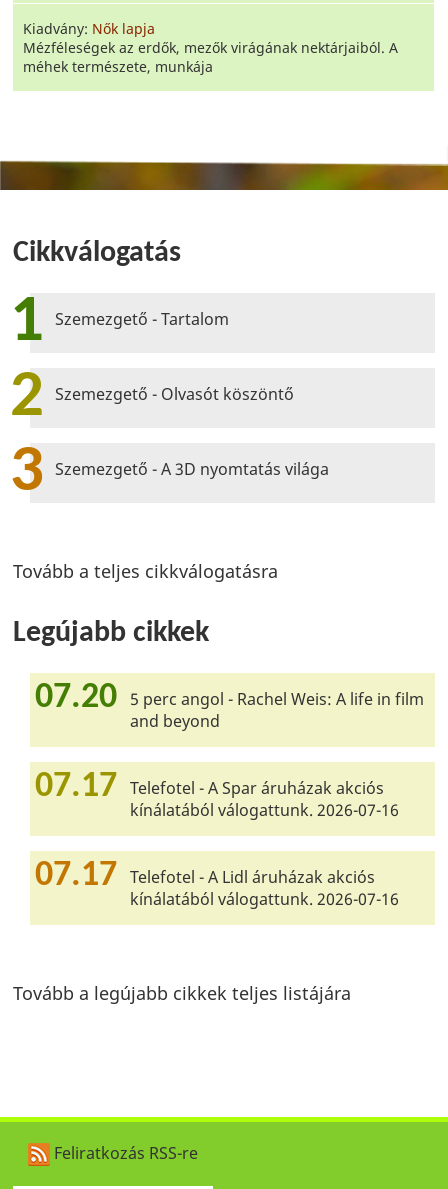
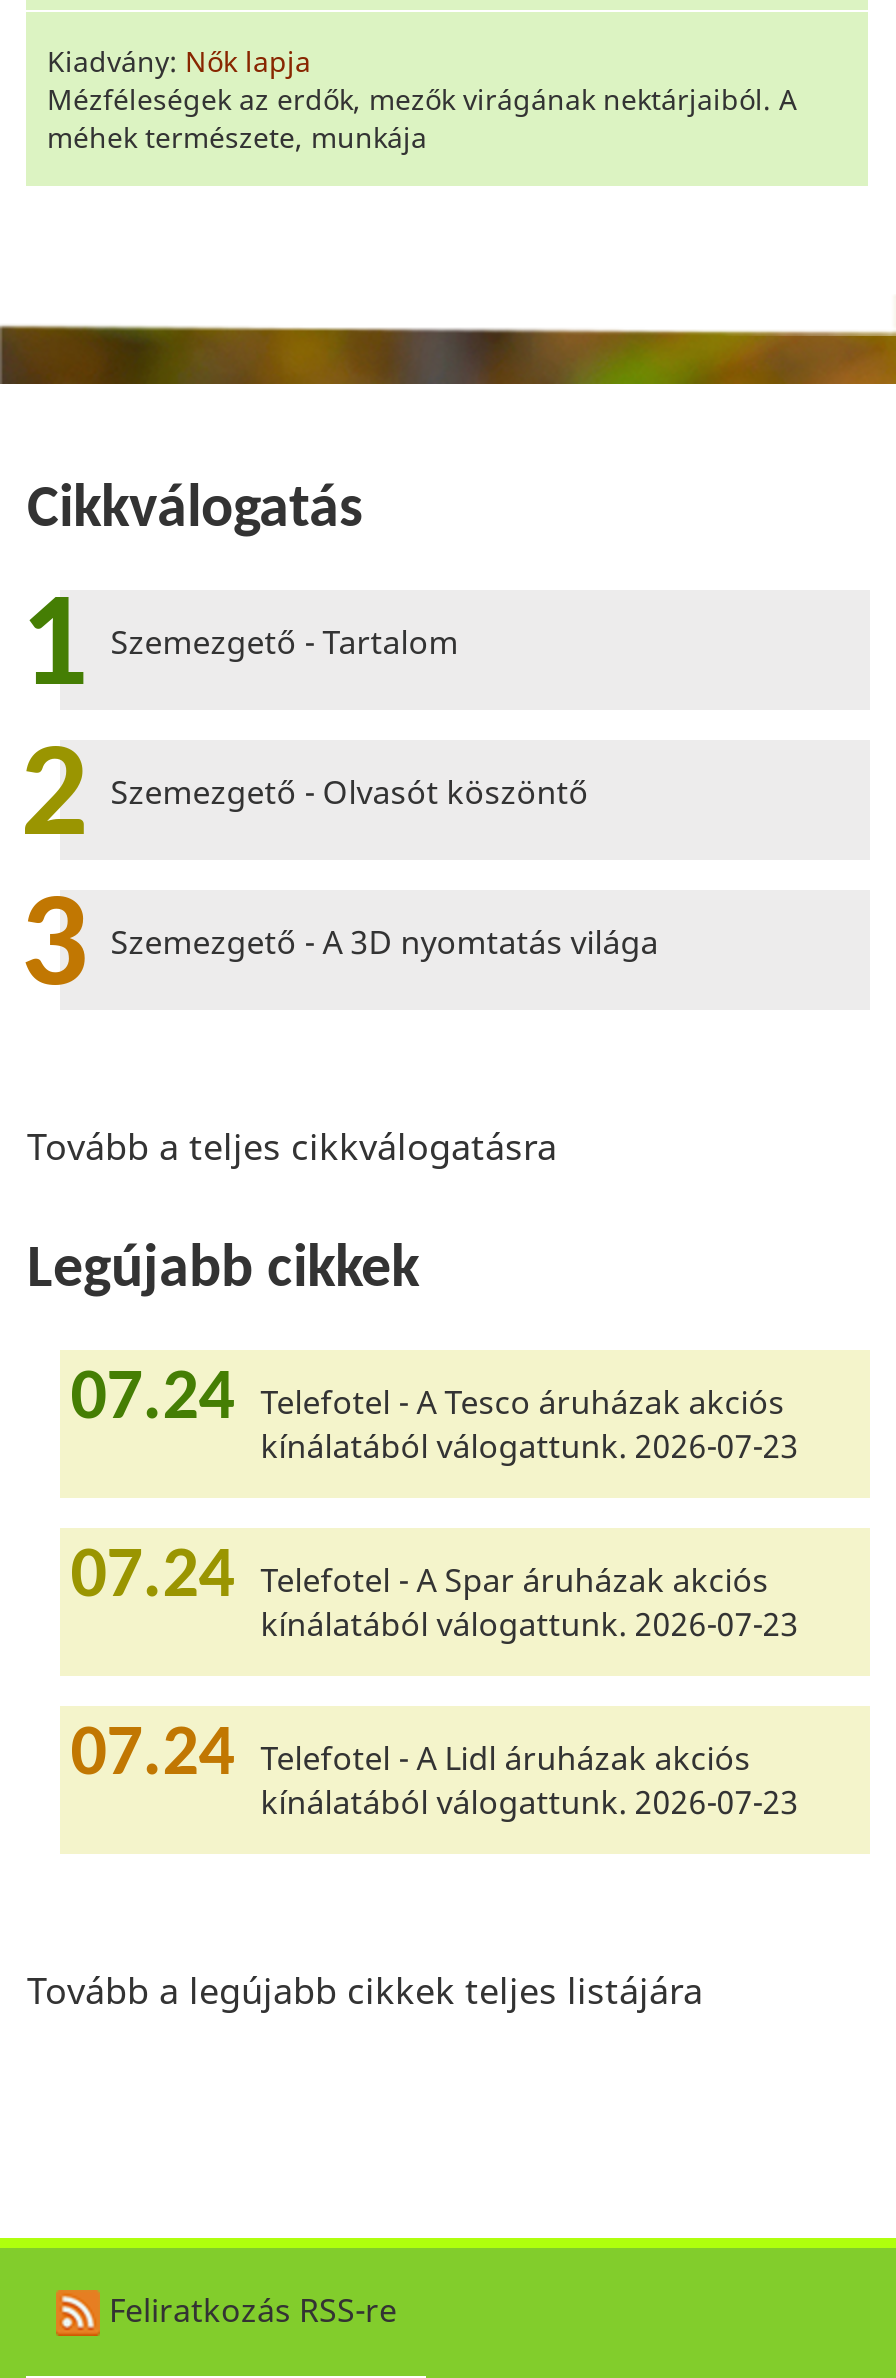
[35,680,424,732] 07.20 5 perc angol - Rachel Weis: A life in film | and beyond -> [71,1364,799,1468] 07.24 Telefotel - A Tesco áruházak akciós | kínálatából válogattunk. 2026-07-23
[35,769,399,821] 07.17 Telefotel - A Spar áruházak akciós | kínálatából válogattunk. 2026-07-16 -> [71,1542,799,1646] 07.24 Telefotel - A Spar áruházak akciós | kínálatából válogattunk. 2026-07-23
[35,858,399,910] 07.17 Telefotel - A Lidl áruházak akciós | kínálatából válogattunk. 2026-07-16 -> [71,1720,799,1824] 07.24 Telefotel - A Lidl áruházak akciós | kínálatából válogattunk. 2026-07-23

